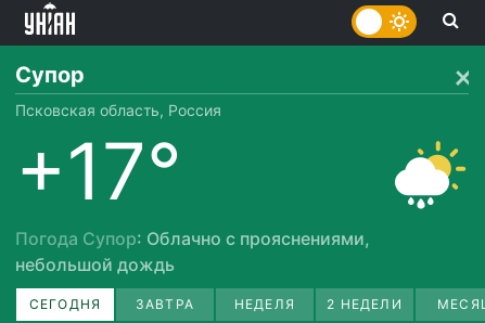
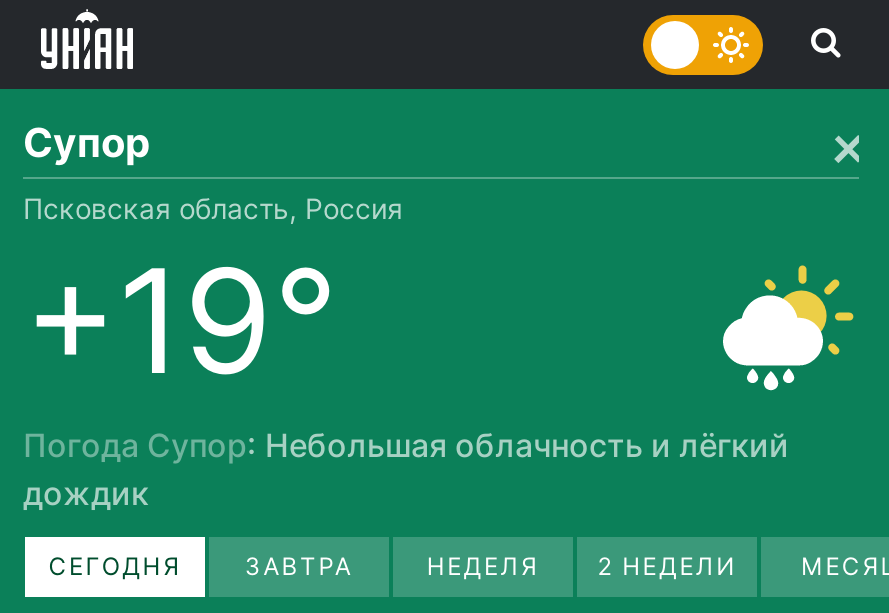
[15,124,370,275] +17° | Погода Супор: Облачно с прояснениями, | небольшой дождь -> [23,233,789,513] +19° | Погода Супор: Небольшая облачность и лёгкий | дождик

